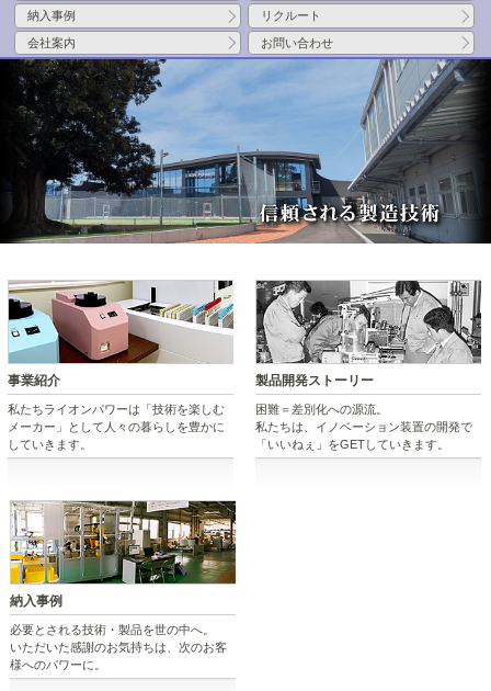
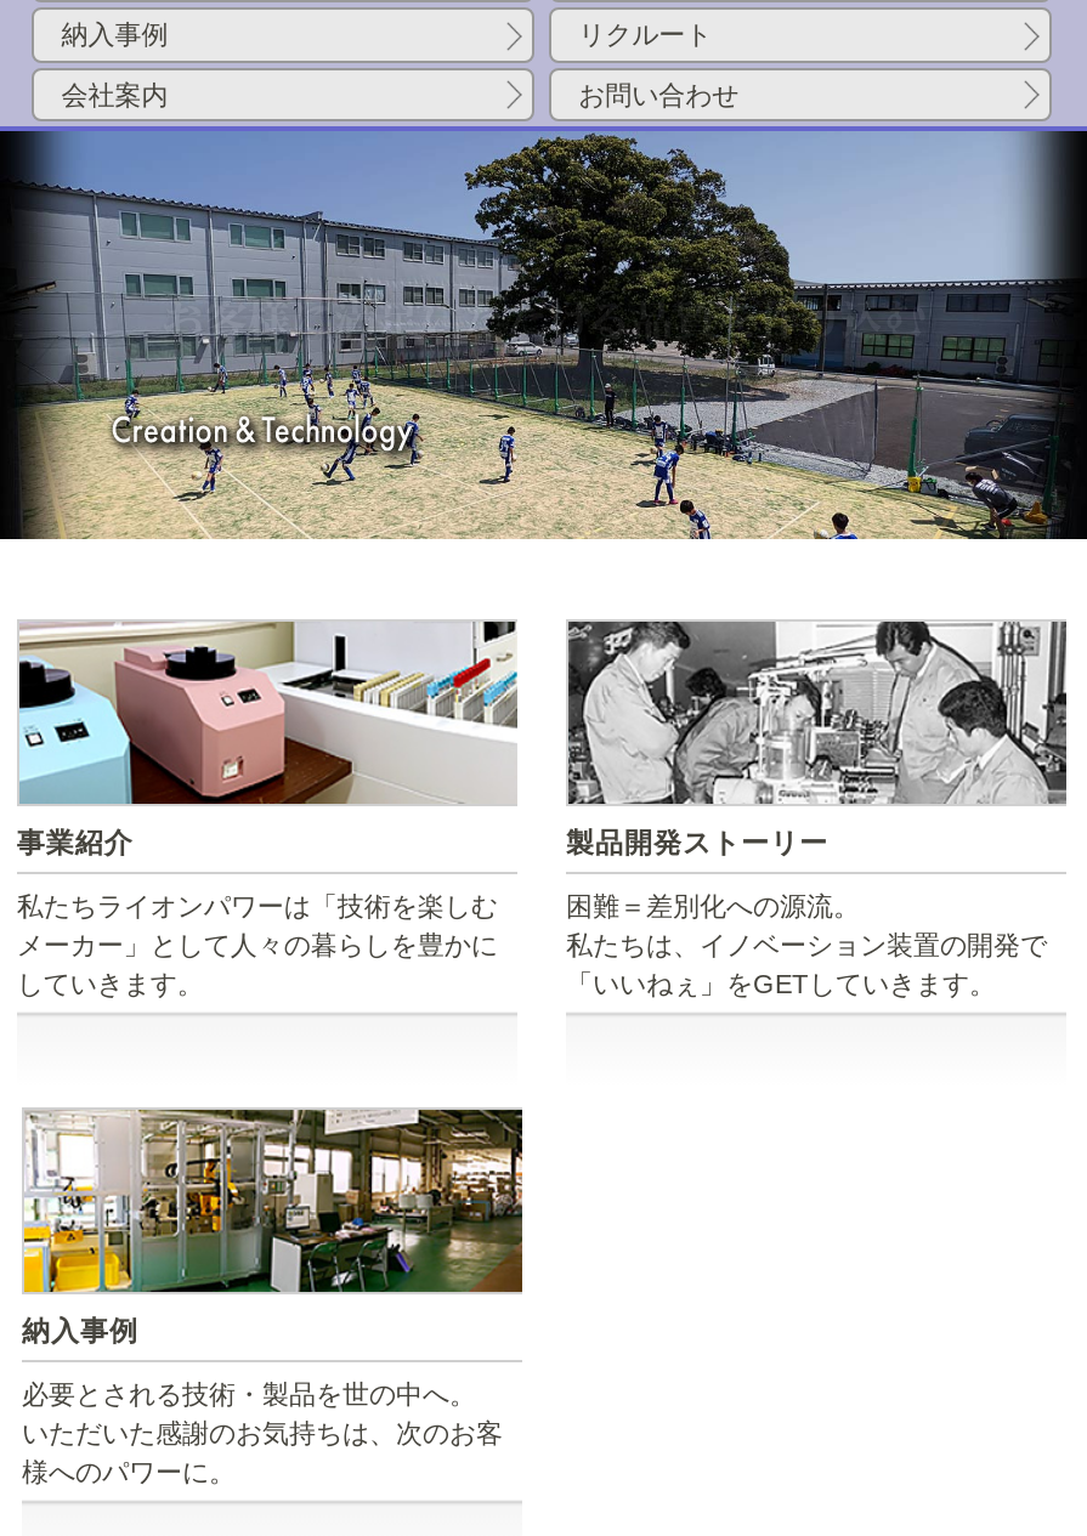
[10,58,479,245] [image] -> [19,131,1064,539] [image]

